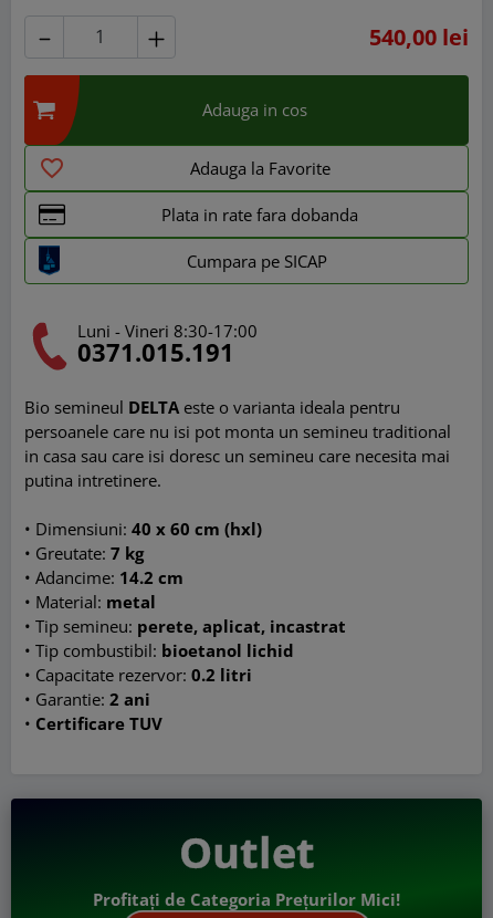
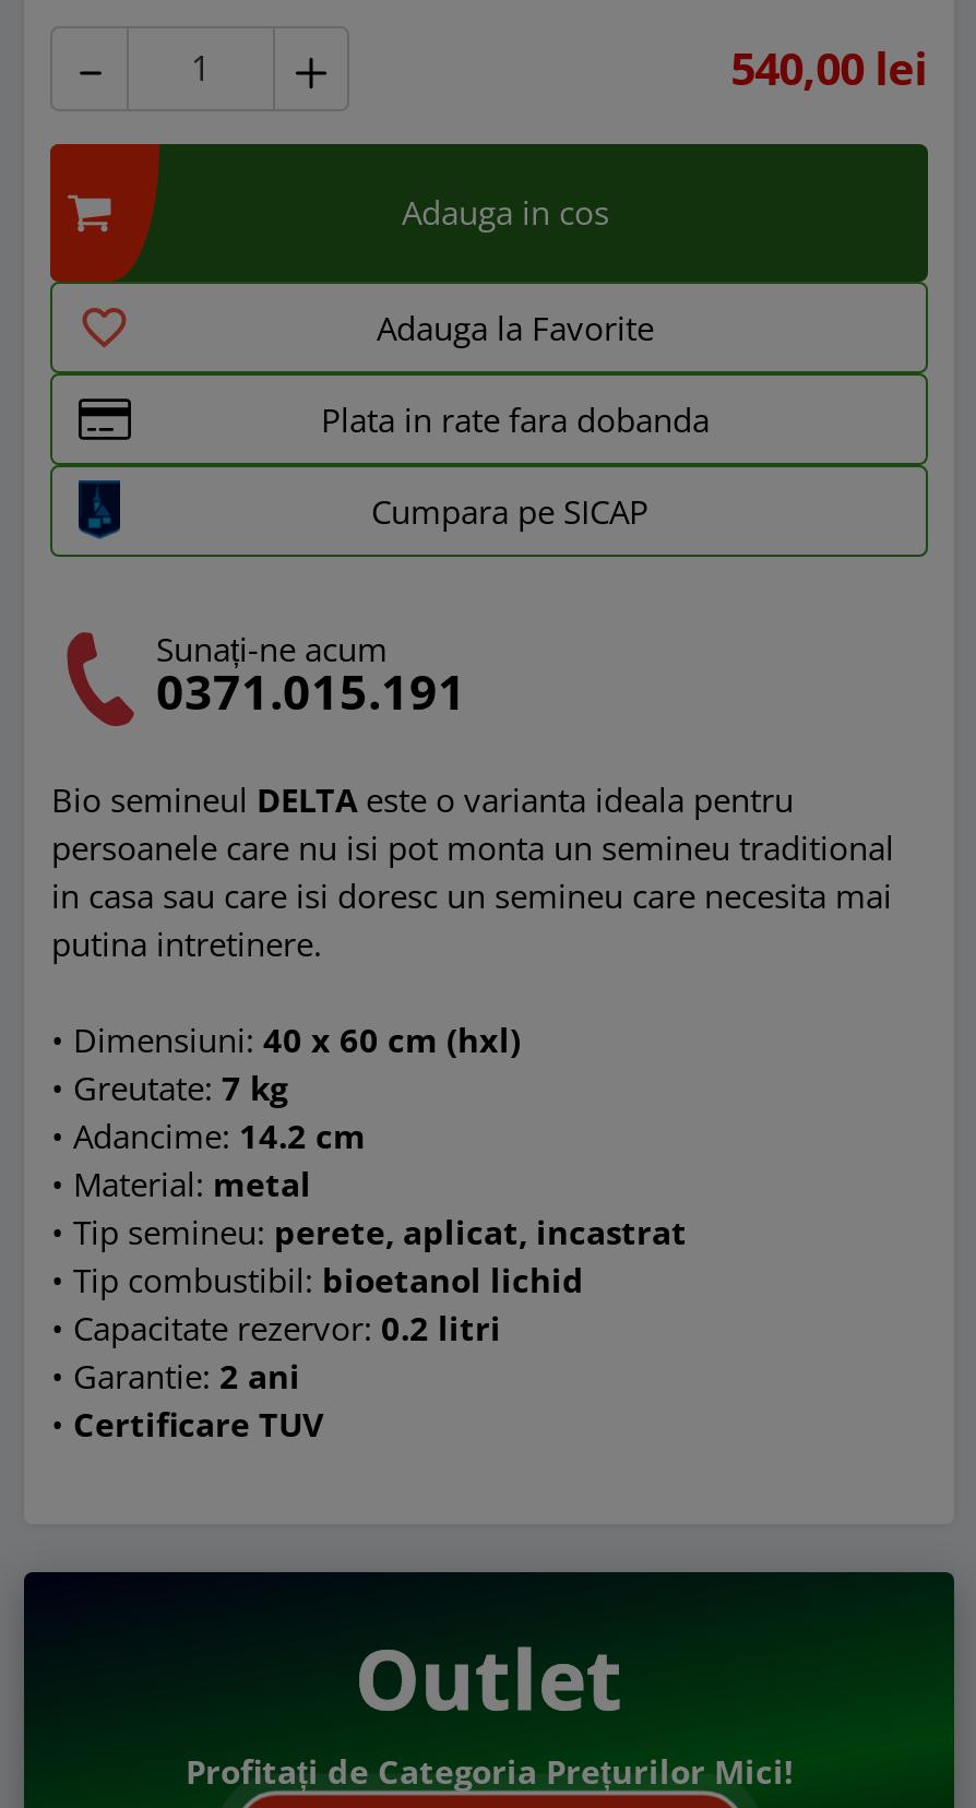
[78,320,258,342] Luni - Vineri 8:30-17:00 -> [156,627,387,671] Sunați-ne acum

